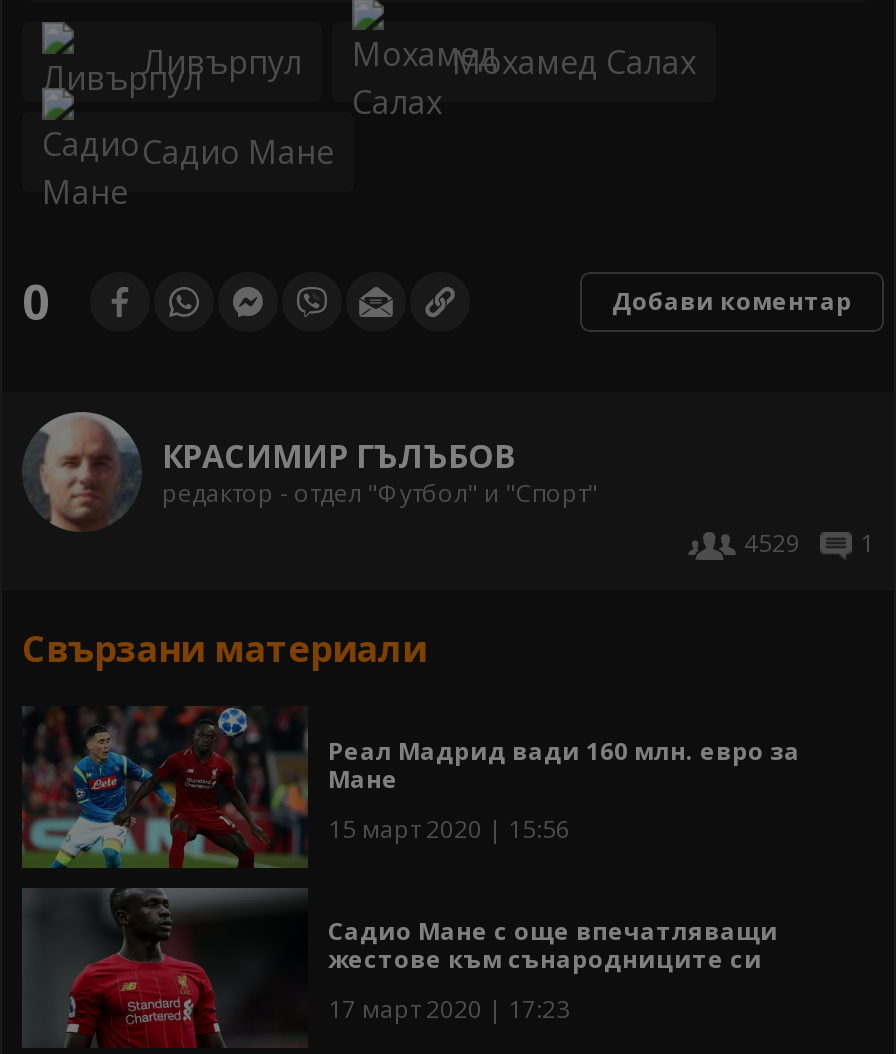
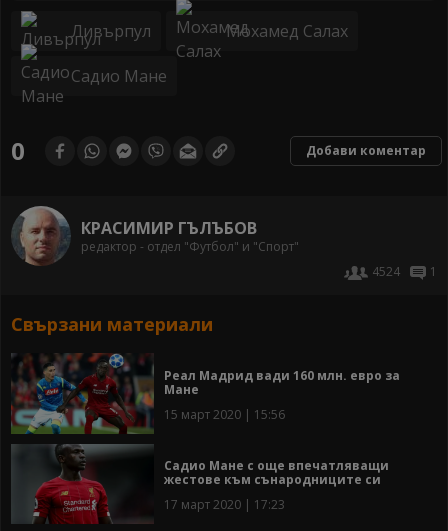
[744,526,874,560] 4529 1 -> [372,263,437,280] 4524 1

